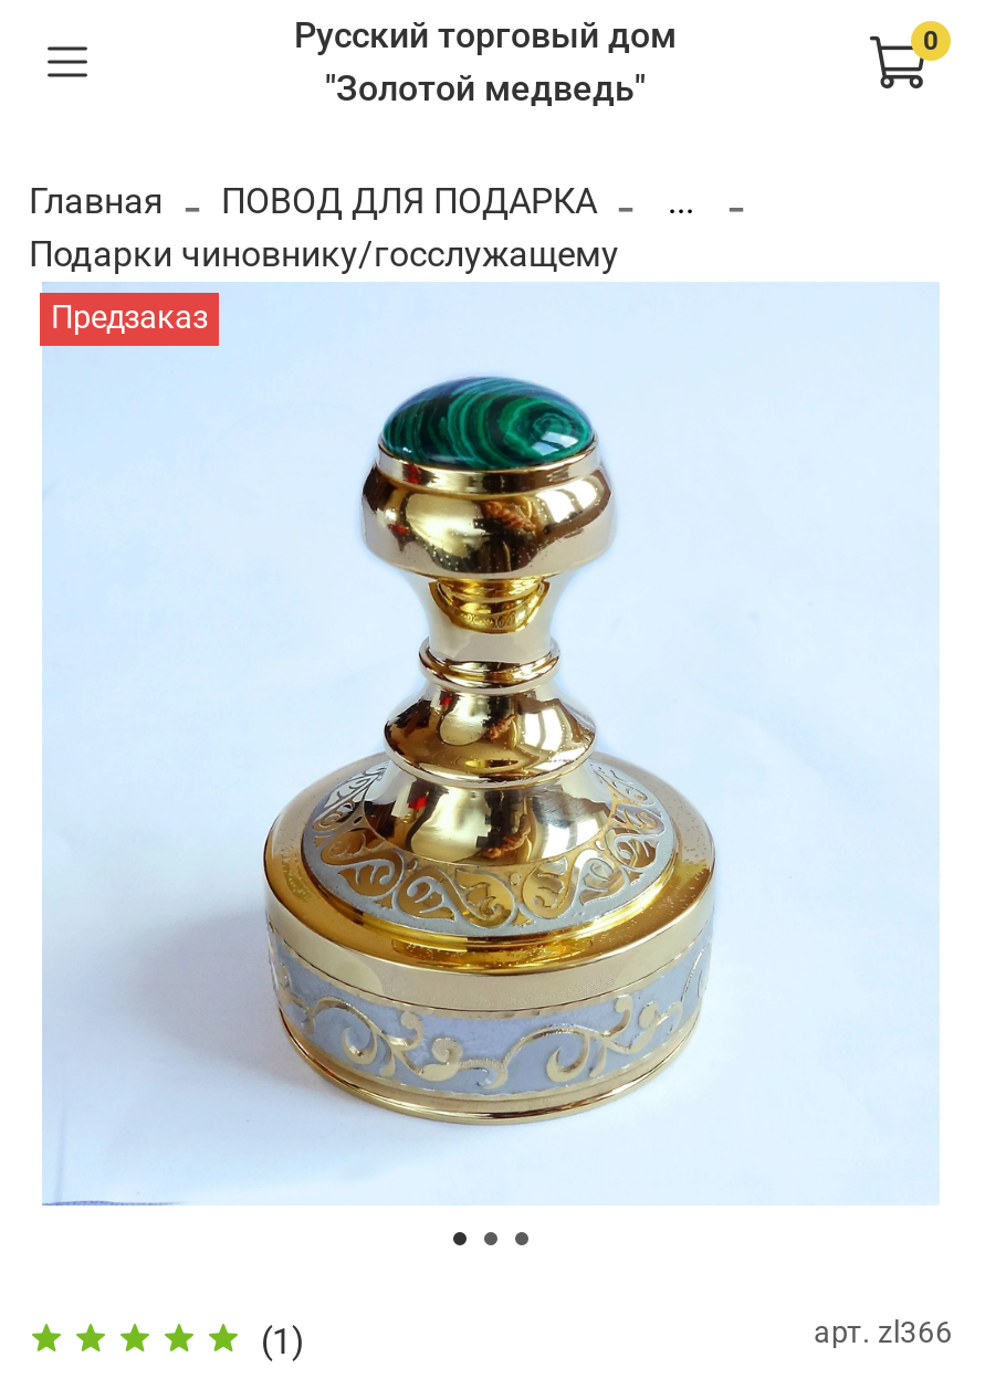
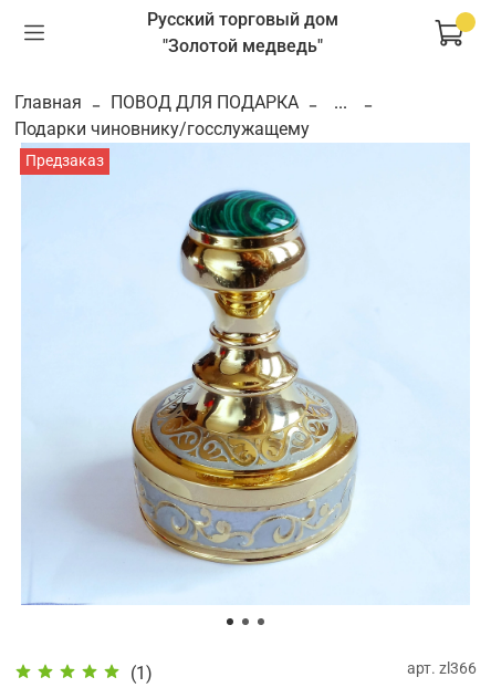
[923,25,939,56] 0 -> none

